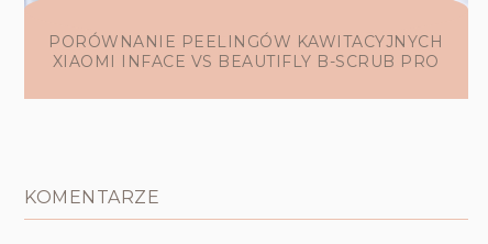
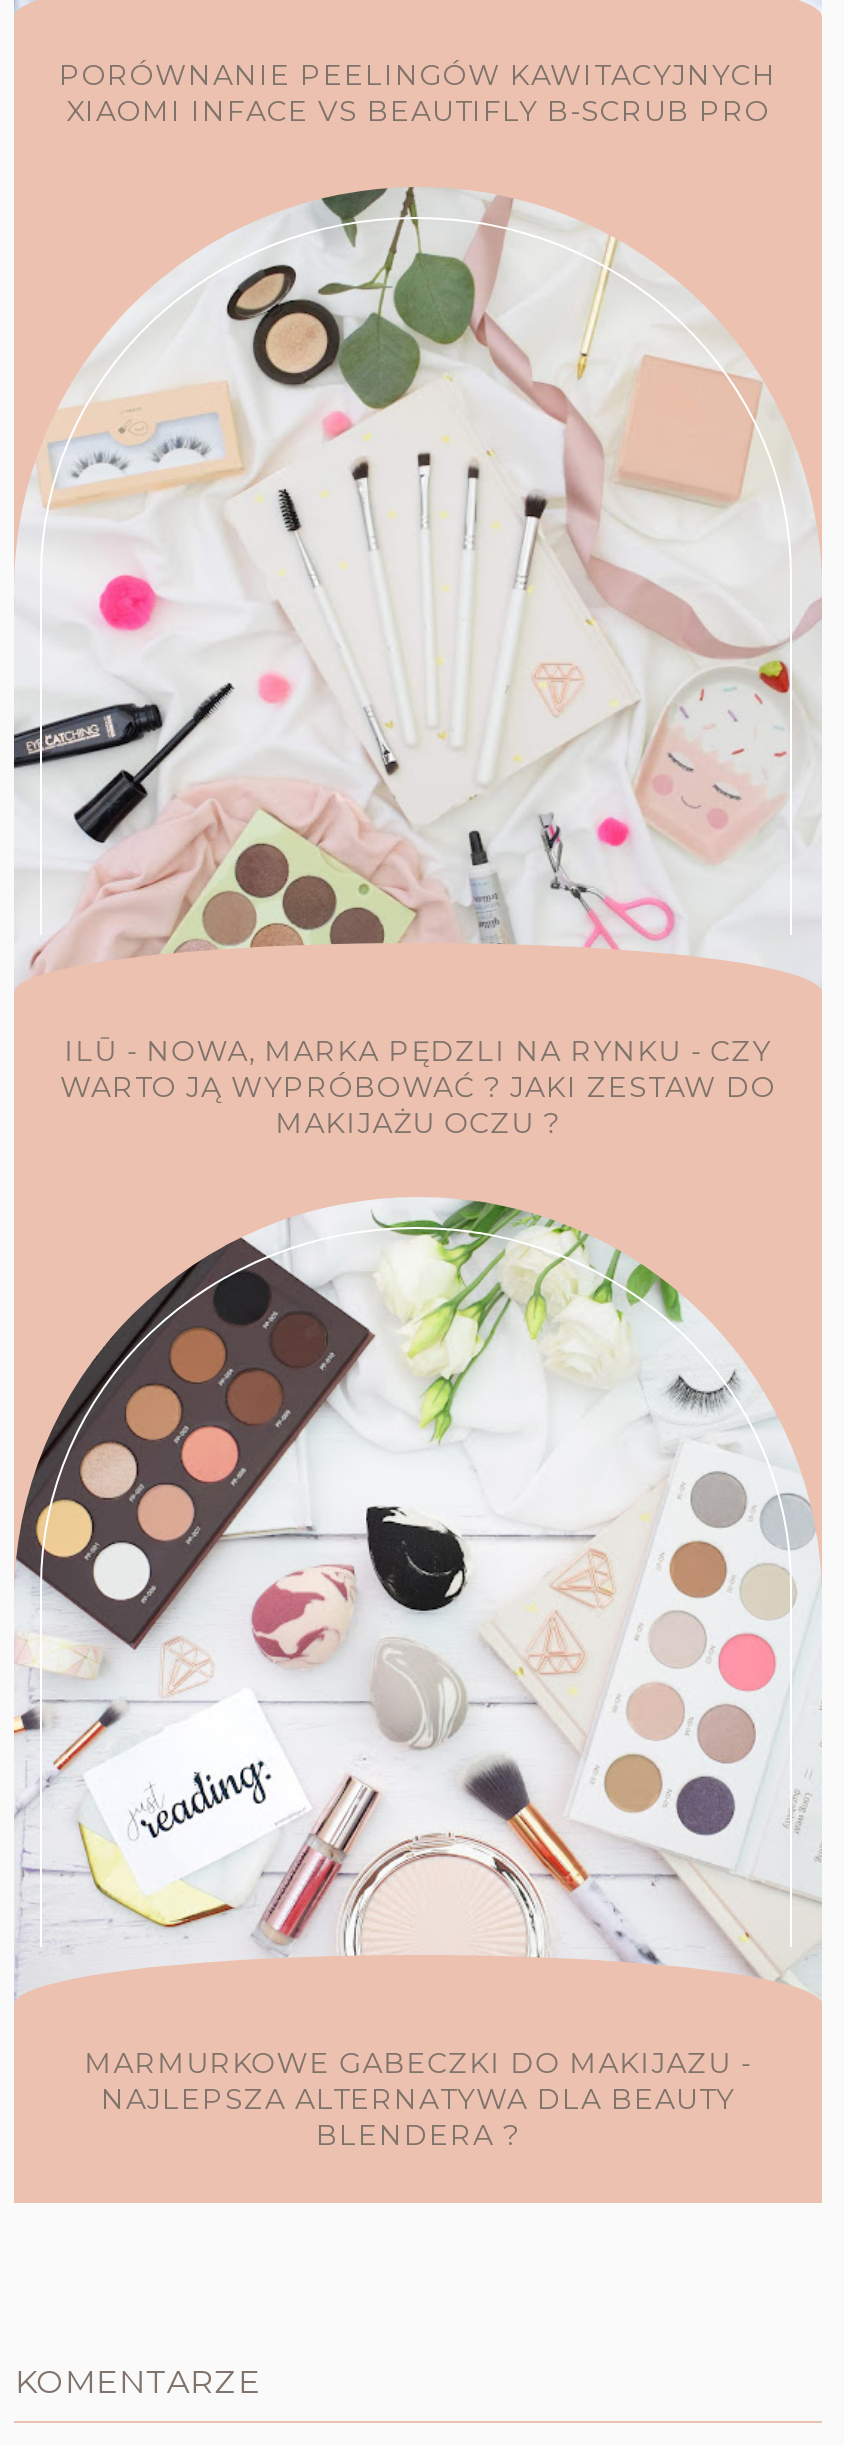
none -> [12,182,822,2030] [image] | ILŪ - NOWA, MARKA PĘDZLI NA RYNKU - CZY | WARTO JĄ WYPRÓBOWAĆ ? JAKI ZESTAW DO | MAKIJAŻU OCZU ?
none -> [84,2044,751,2152] MARMURKOWE GABECZKI DO MAKIJAZU - | NAJLEPSZA ALTERNATYWA DLA BEAUTY | BLENDERA ?

